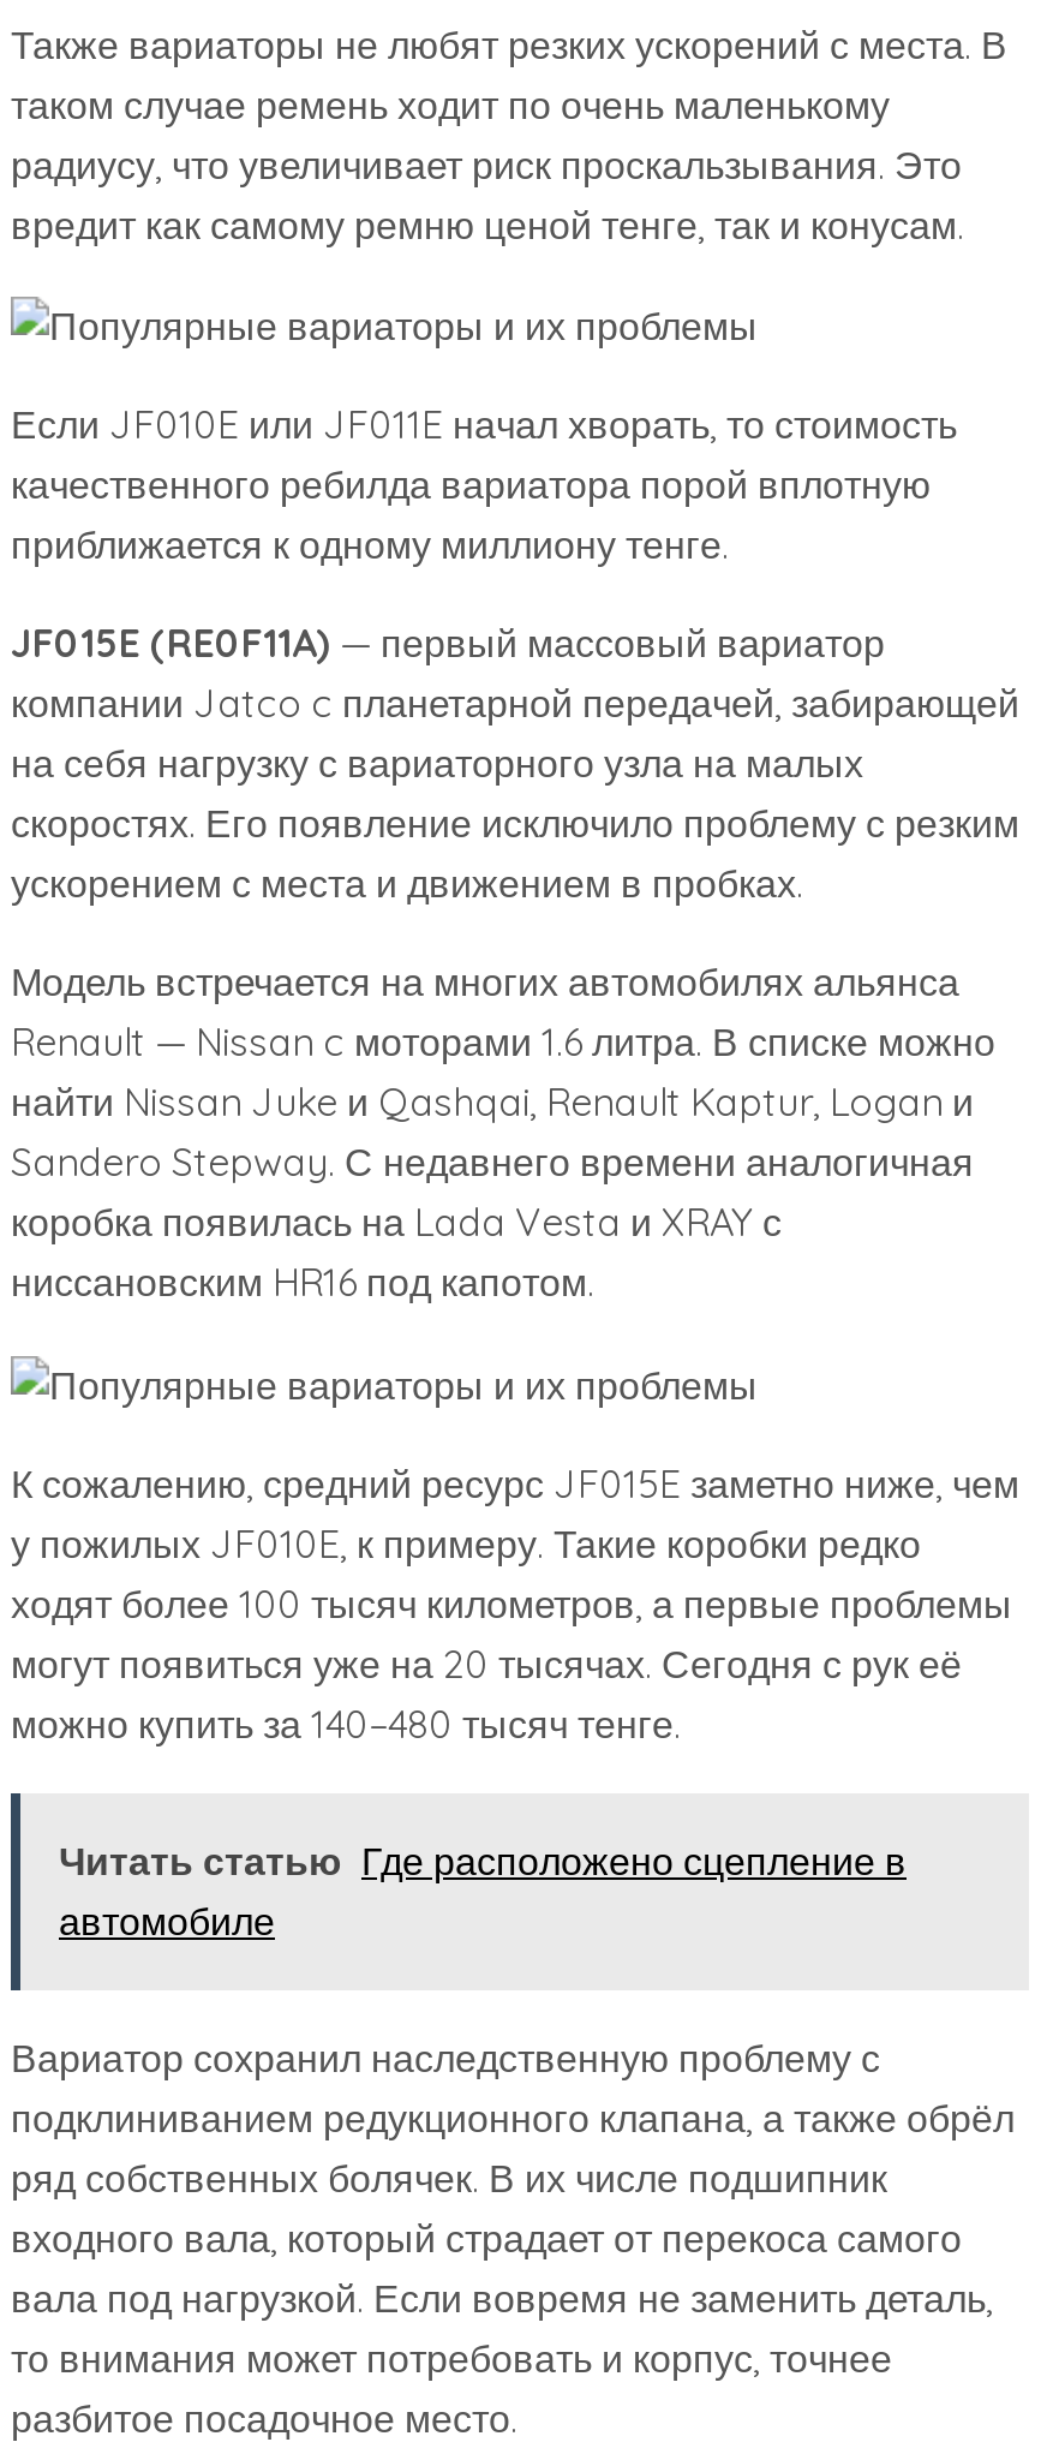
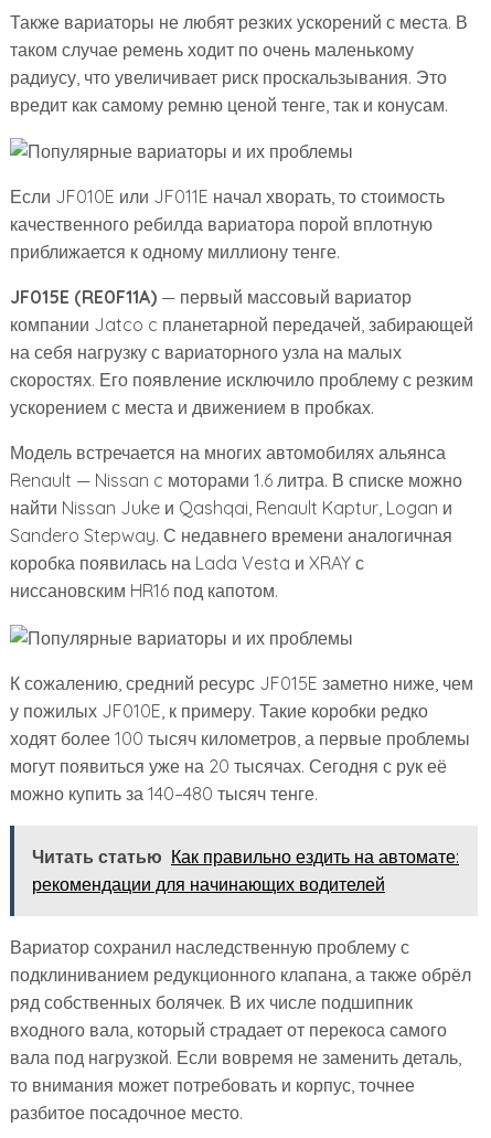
[59,1836,907,1944] Читать статью Где расположено сцепление в | автомобиле -> [32,845,459,895] Читать статью Как правильно ездить на автомате: | рекомендации для начинающих водителей

